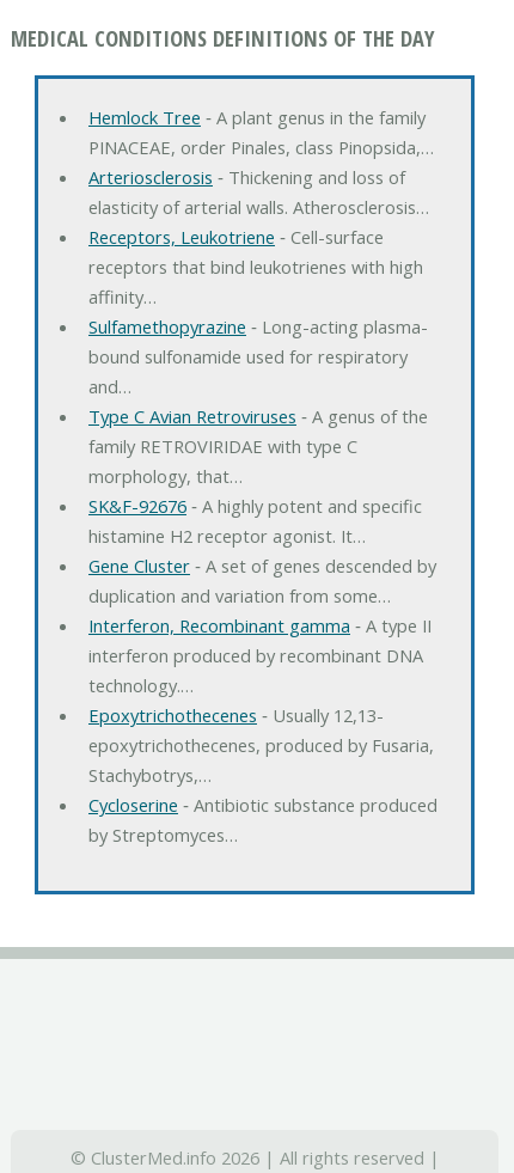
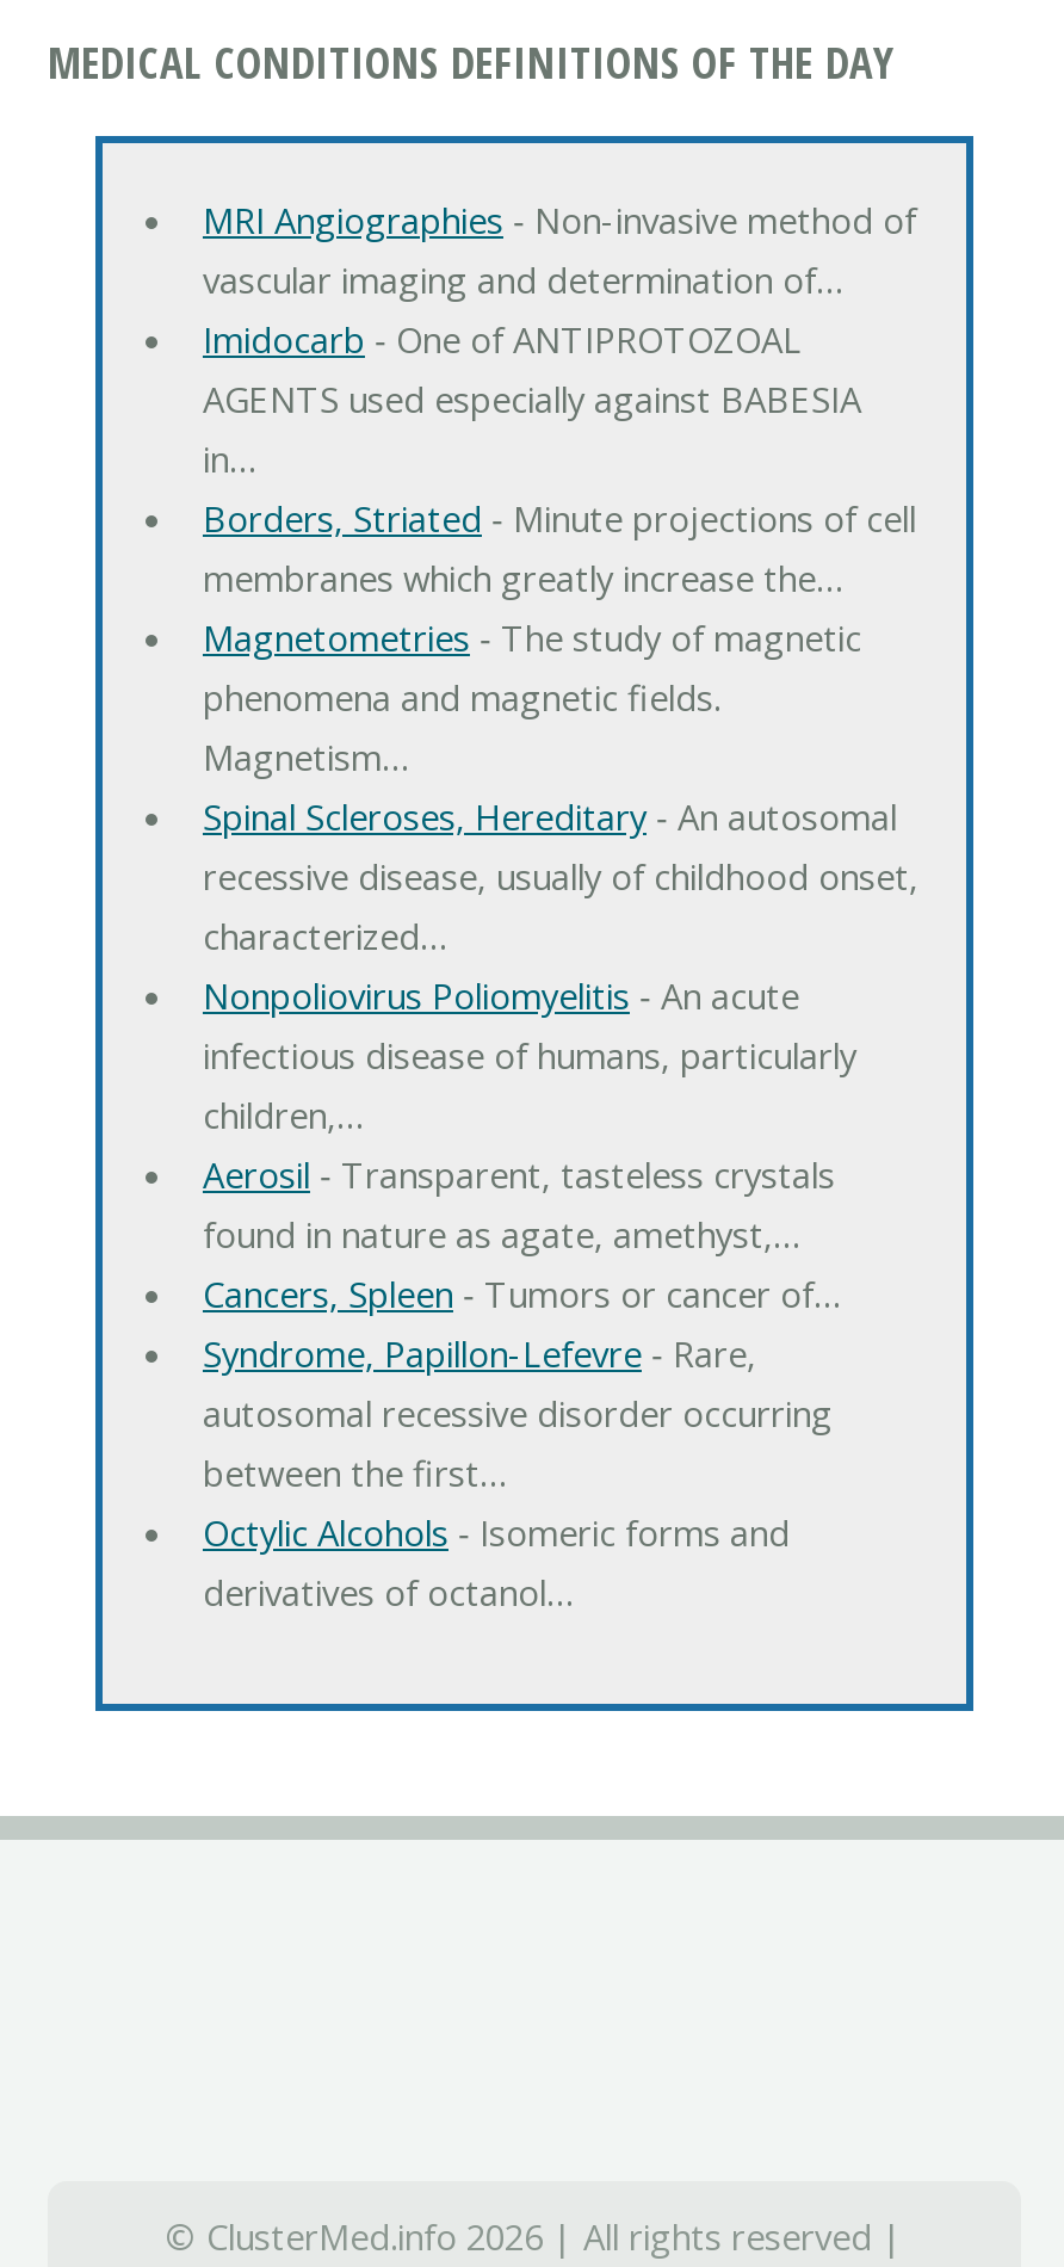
[88,105,437,846] Hemlock Tree ‐ A plant genus in the family | PINACEAE, order Pinales, class Pinopsida,… | Arteriosclerosis ‐ Thickening and loss of | elasticity of arterial walls. Atherosclerosis… | Receptors, Leukotriene ‐ Cell-surface | receptors that bind leukotrienes with high | affinity… | Sulfamethopyrazine ‐ Long-acting plasma- | bound sulfonamide used for respiratory | and… | Type C Avian Retroviruses ‐ A genus of the | family RETROVIRIDAE with type C | morphology, that… | SK&F-92676 ‐ A highly potent and specific | histamine H2 receptor agonist. It… | Gene Cluster ‐ A set of genes descended by | duplication and variation from some… | Interferon, Recombinant gamma ‐ A type II | interferon produced by recombinant DNA | technology.… | Epoxytrichothecenes ‐ Usually 12,13- | epoxytrichothecenes, produced by Fusaria, | Stachybotrys,… | Cycloserine ‐ Antibiotic substance produced | by Streptomyces… -> [203,195,918,1615] MRI Angiographies ‐ Non-invasive method of | vascular imaging and determination of… | Imidocarb ‐ One of ANTIPROTOZOAL | AGENTS used especially against BABESIA | in… | Borders, Striated ‐ Minute projections of cell | membranes which greatly increase the… | Magnetometries ‐ The study of magnetic | phenomena and magnetic fields. | Magnetism… | Spinal Scleroses, Hereditary ‐ An autosomal | recessive disease, usually of childhood onset, | characterized… | Nonpoliovirus Poliomyelitis ‐ An acute | infectious disease of humans, particularly | children,… | Aerosil ‐ Transparent, tasteless crystals | found in nature as agate, amethyst,… | Cancers, Spleen ‐ Tumors or cancer of… | Syndrome, Papillon-Lefevre ‐ Rare, | autosomal recessive disorder occurring | between the first… | Octylic Alcohols ‐ Isomeric forms and | derivatives of octanol…

